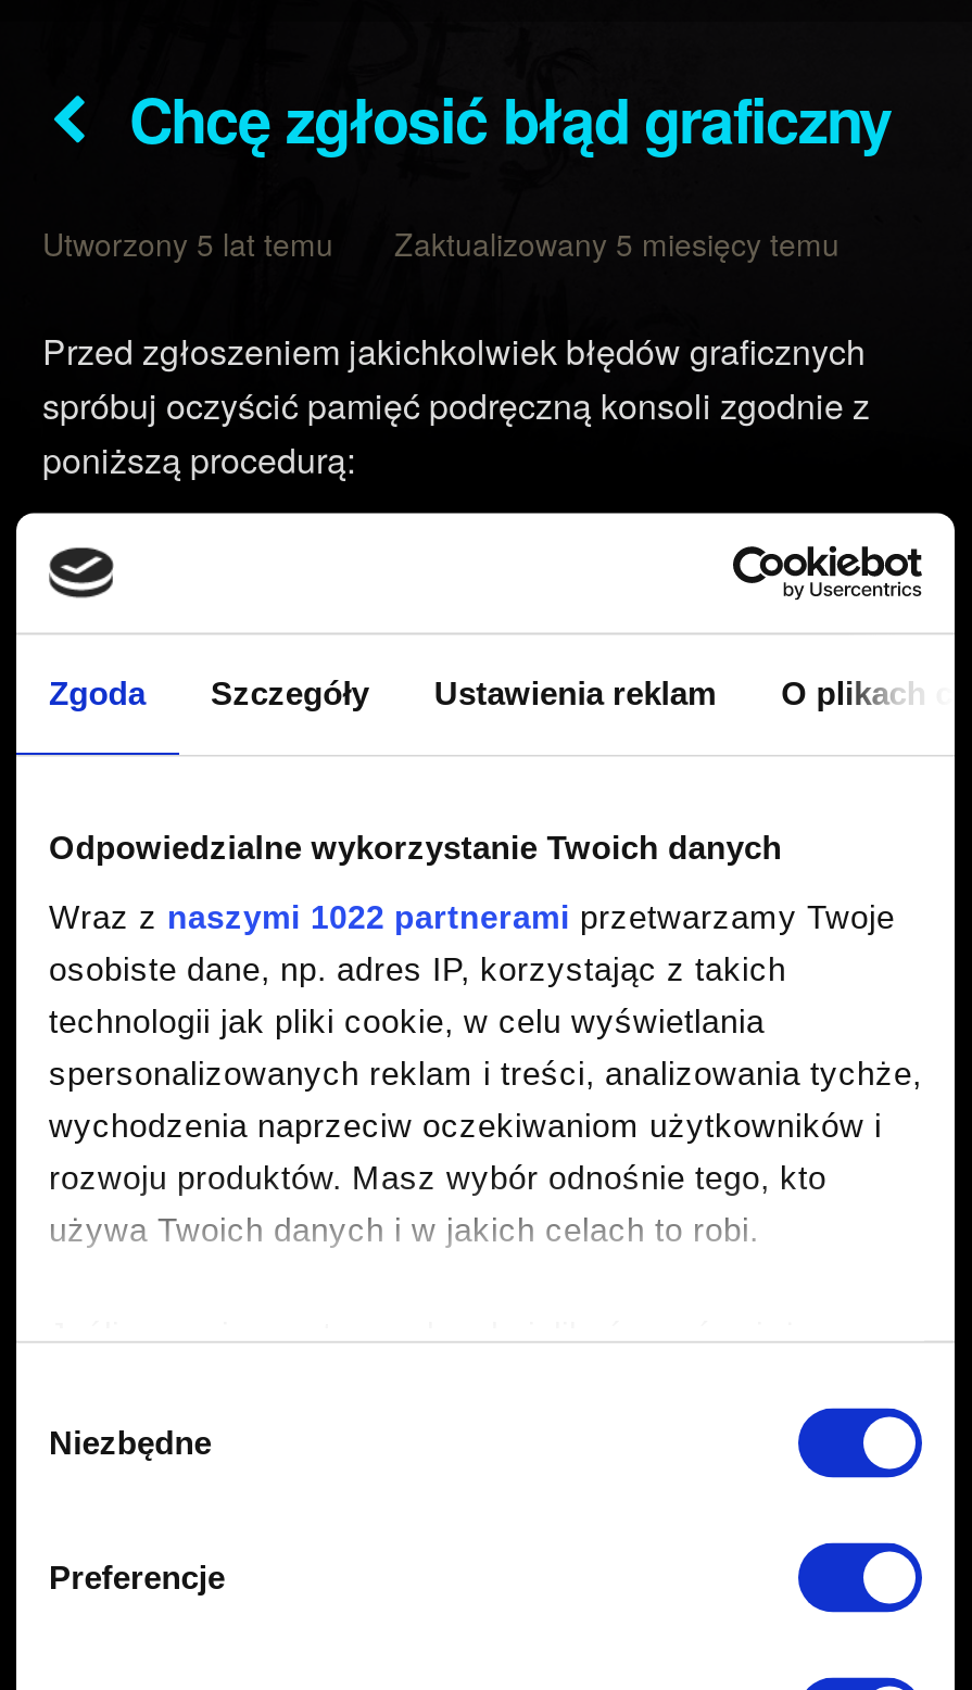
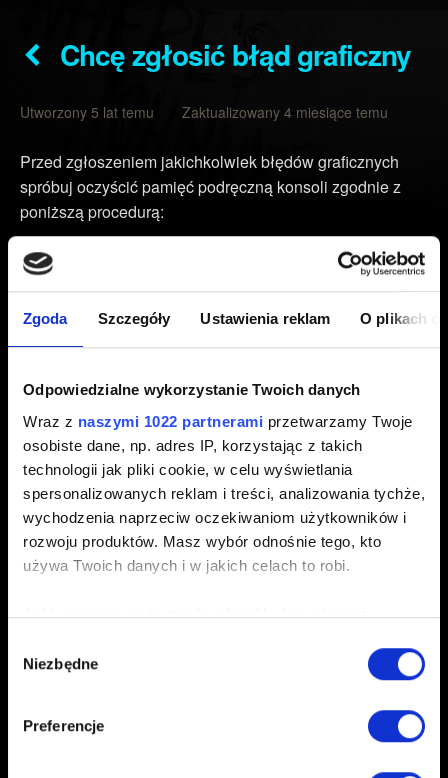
[42,222,840,265] Utworzony 5 lat temu Zaktualizowany 5 miesięcy temu -> [20,102,388,122] Utworzony 5 lat temu Zaktualizowany 4 miesiące temu

